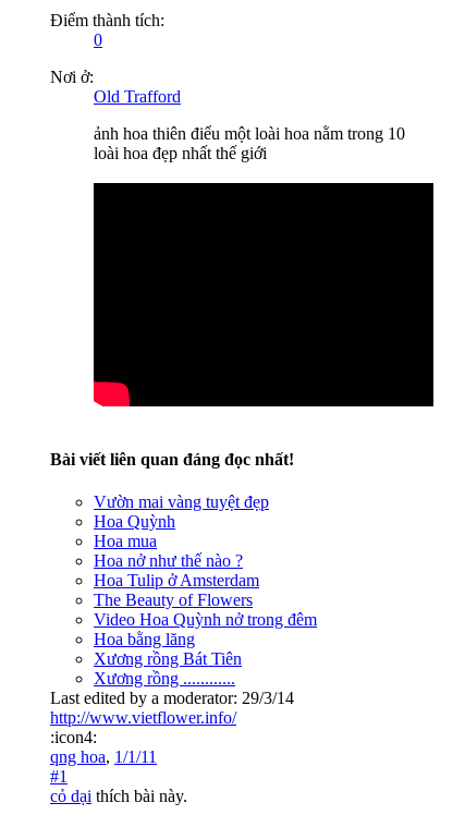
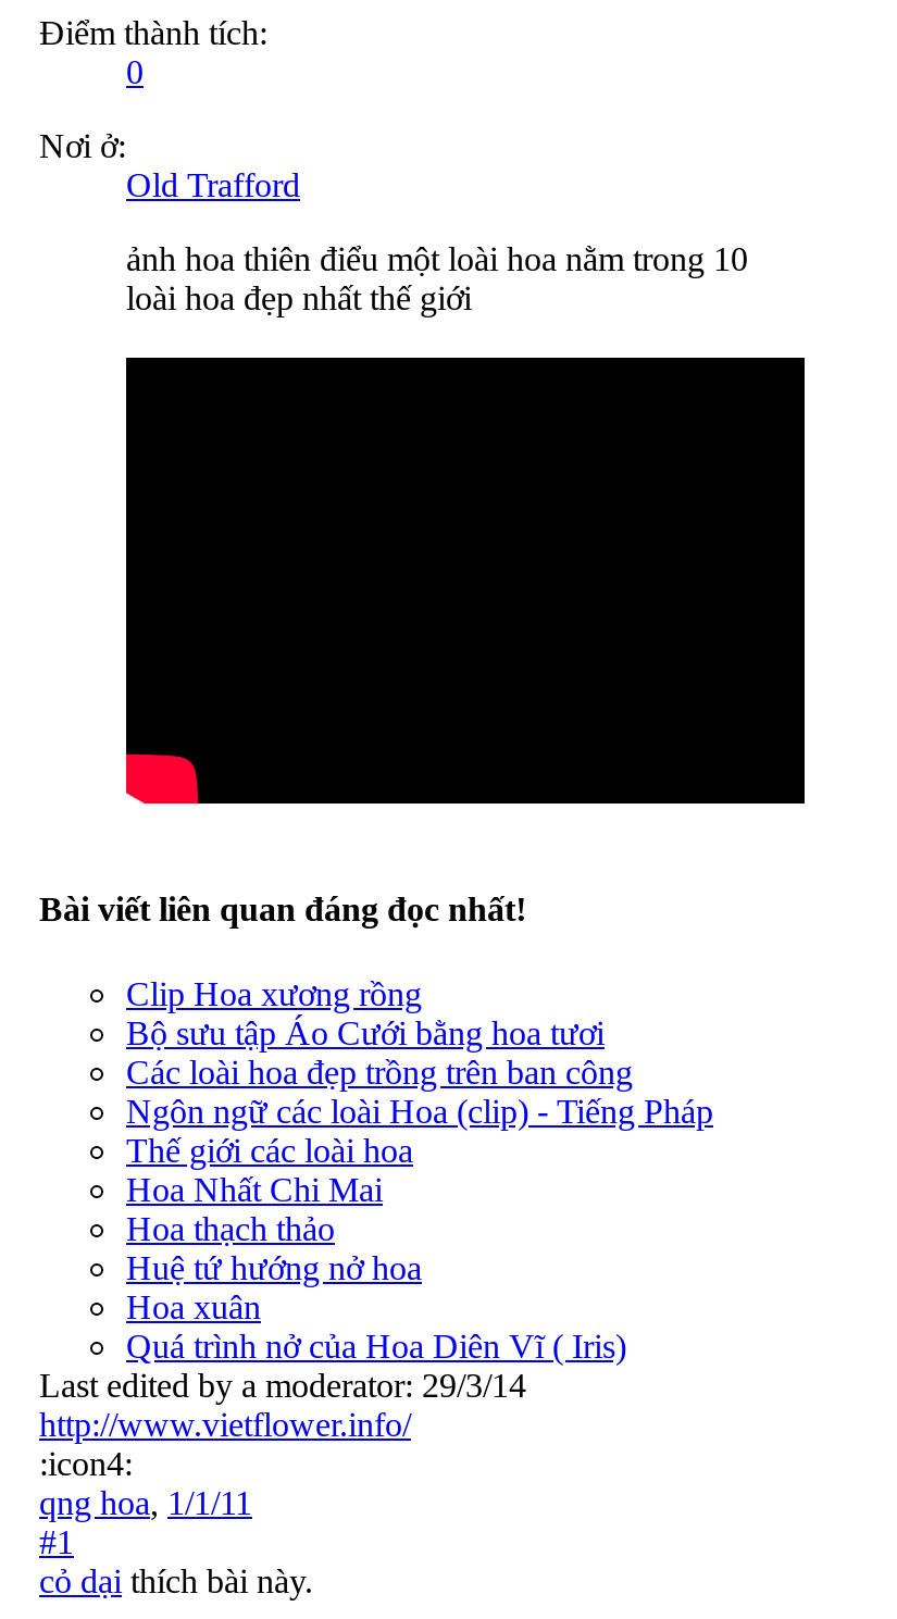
[94,492,317,687] Vườn mai vàng tuyệt đẹp | Hoa Quỳnh | Hoa mua | Hoa nở như thế nào ? | Hoa Tulip ở Amsterdam | The Beauty of Flowers | Video Hoa Quỳnh nở trong đêm | Hoa bằng lăng | Xương rồng Bát Tiên | Xương rồng ............ -> [126,975,713,1364] Clip Hoa xương rồng | Bộ sưu tập Áo Cưới bằng hoa tươi | Các loài hoa đẹp trồng trên ban công | Ngôn ngữ các loài Hoa (clip) - Tiếng Pháp | Thế giới các loài hoa | Hoa Nhất Chi Mai | Hoa thạch thảo | Huệ tứ hướng nở hoa | Hoa xuân | Quá trình nở của Hoa Diên Vĩ ( Iris)

